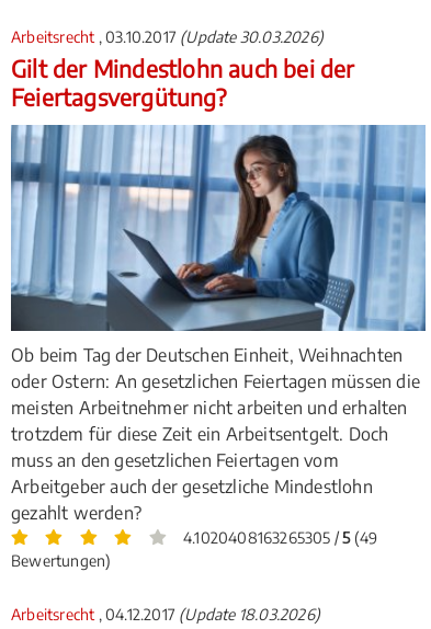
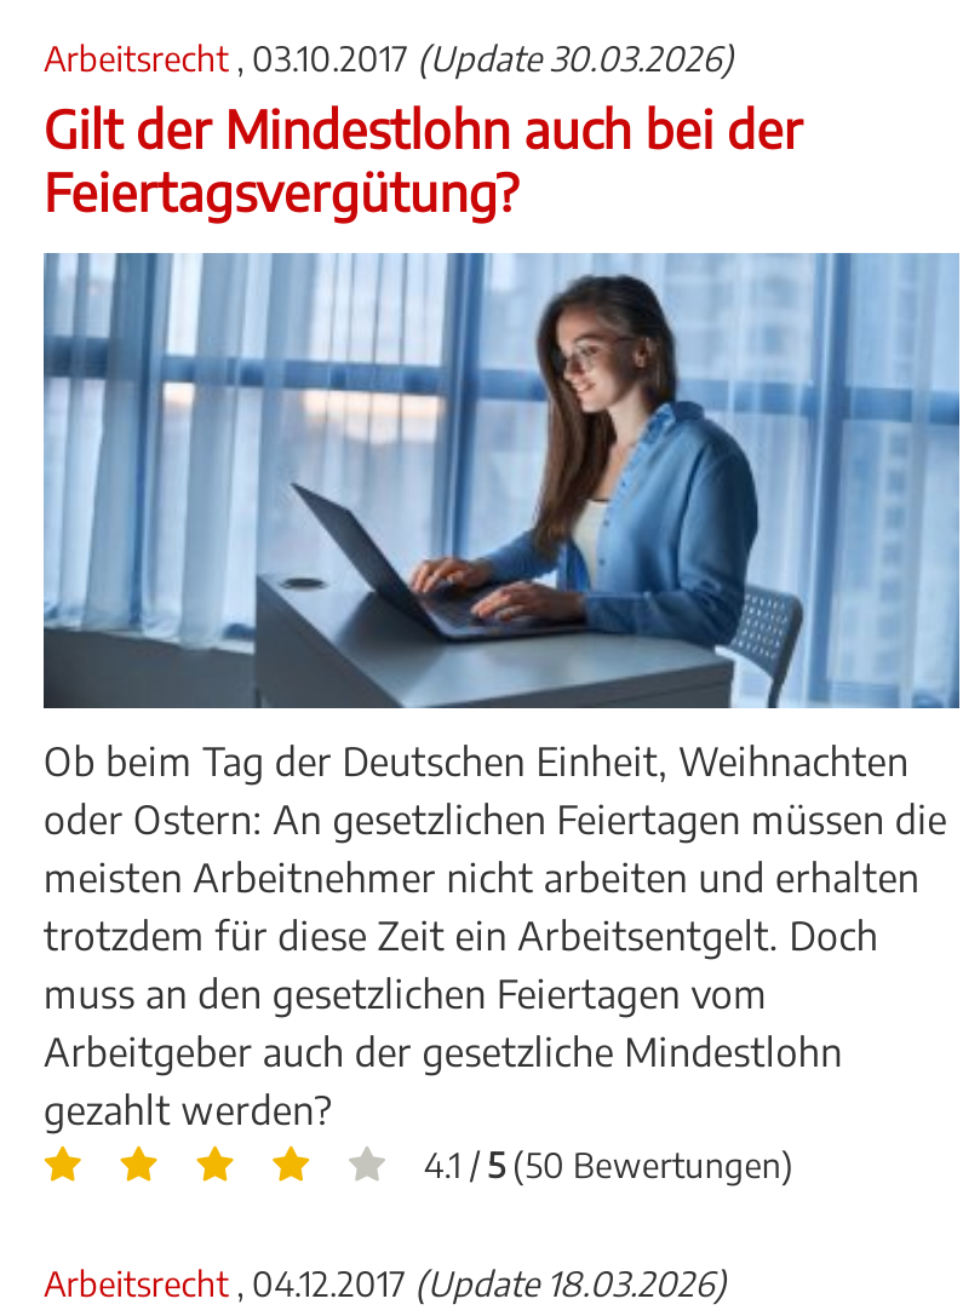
[11,529,377,570] 4.1020408163265305 / 5 (49 | Bewertungen) -> [416,1145,794,1186] 4.1 / 5 (50 Bewertungen)

